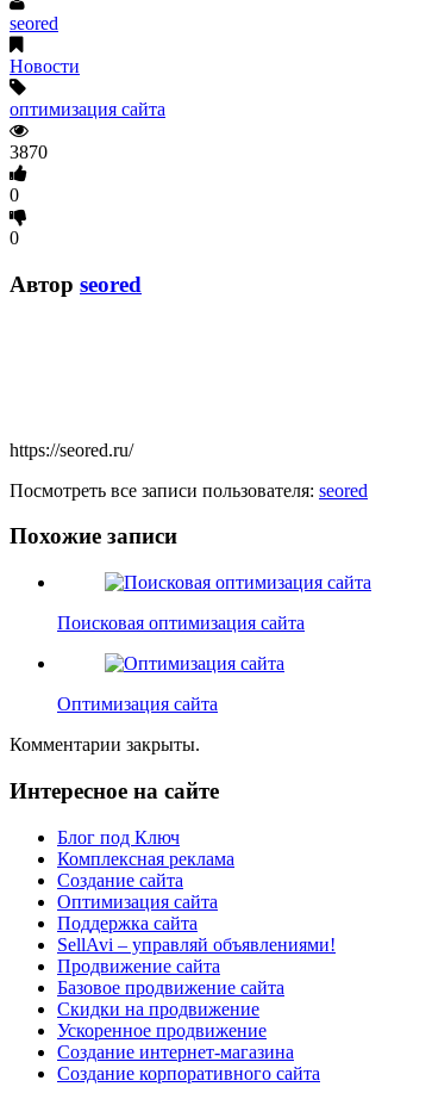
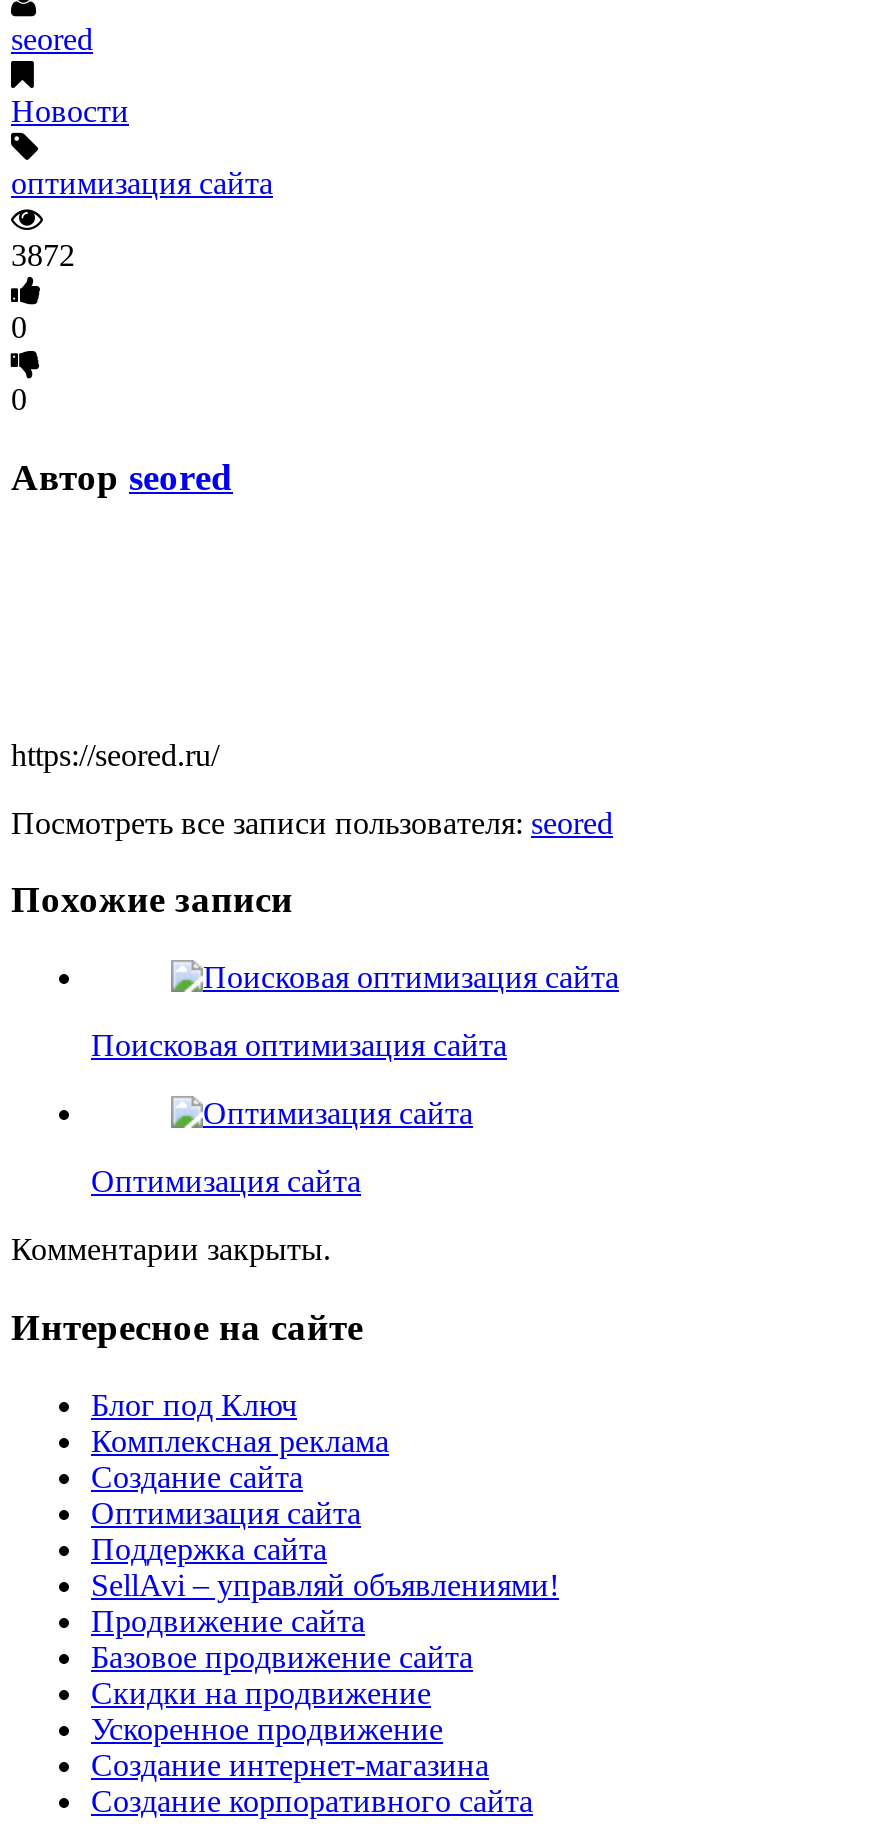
[10,142,48,162] 3870 -> [11,238,75,272] 3872

